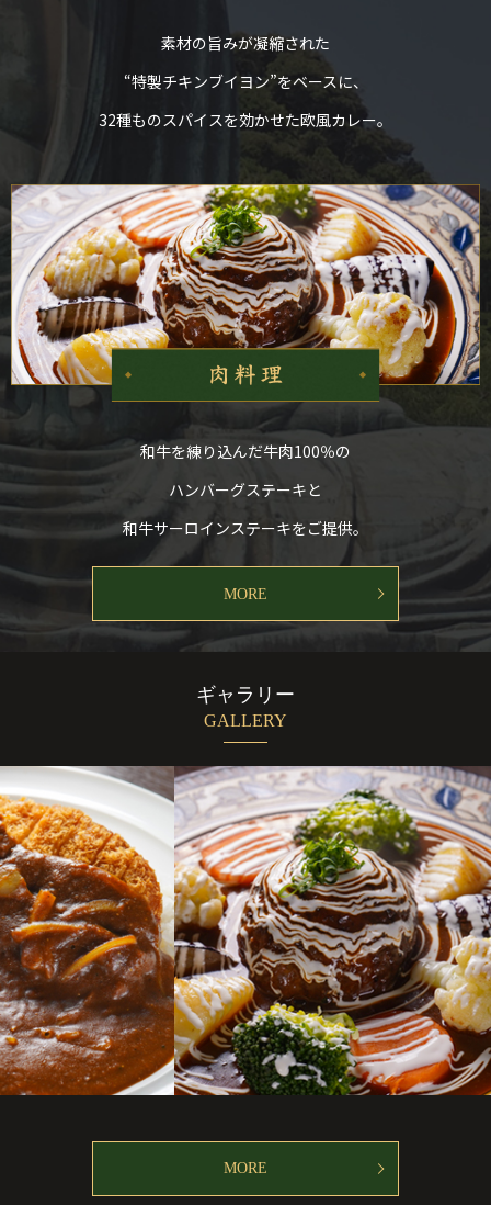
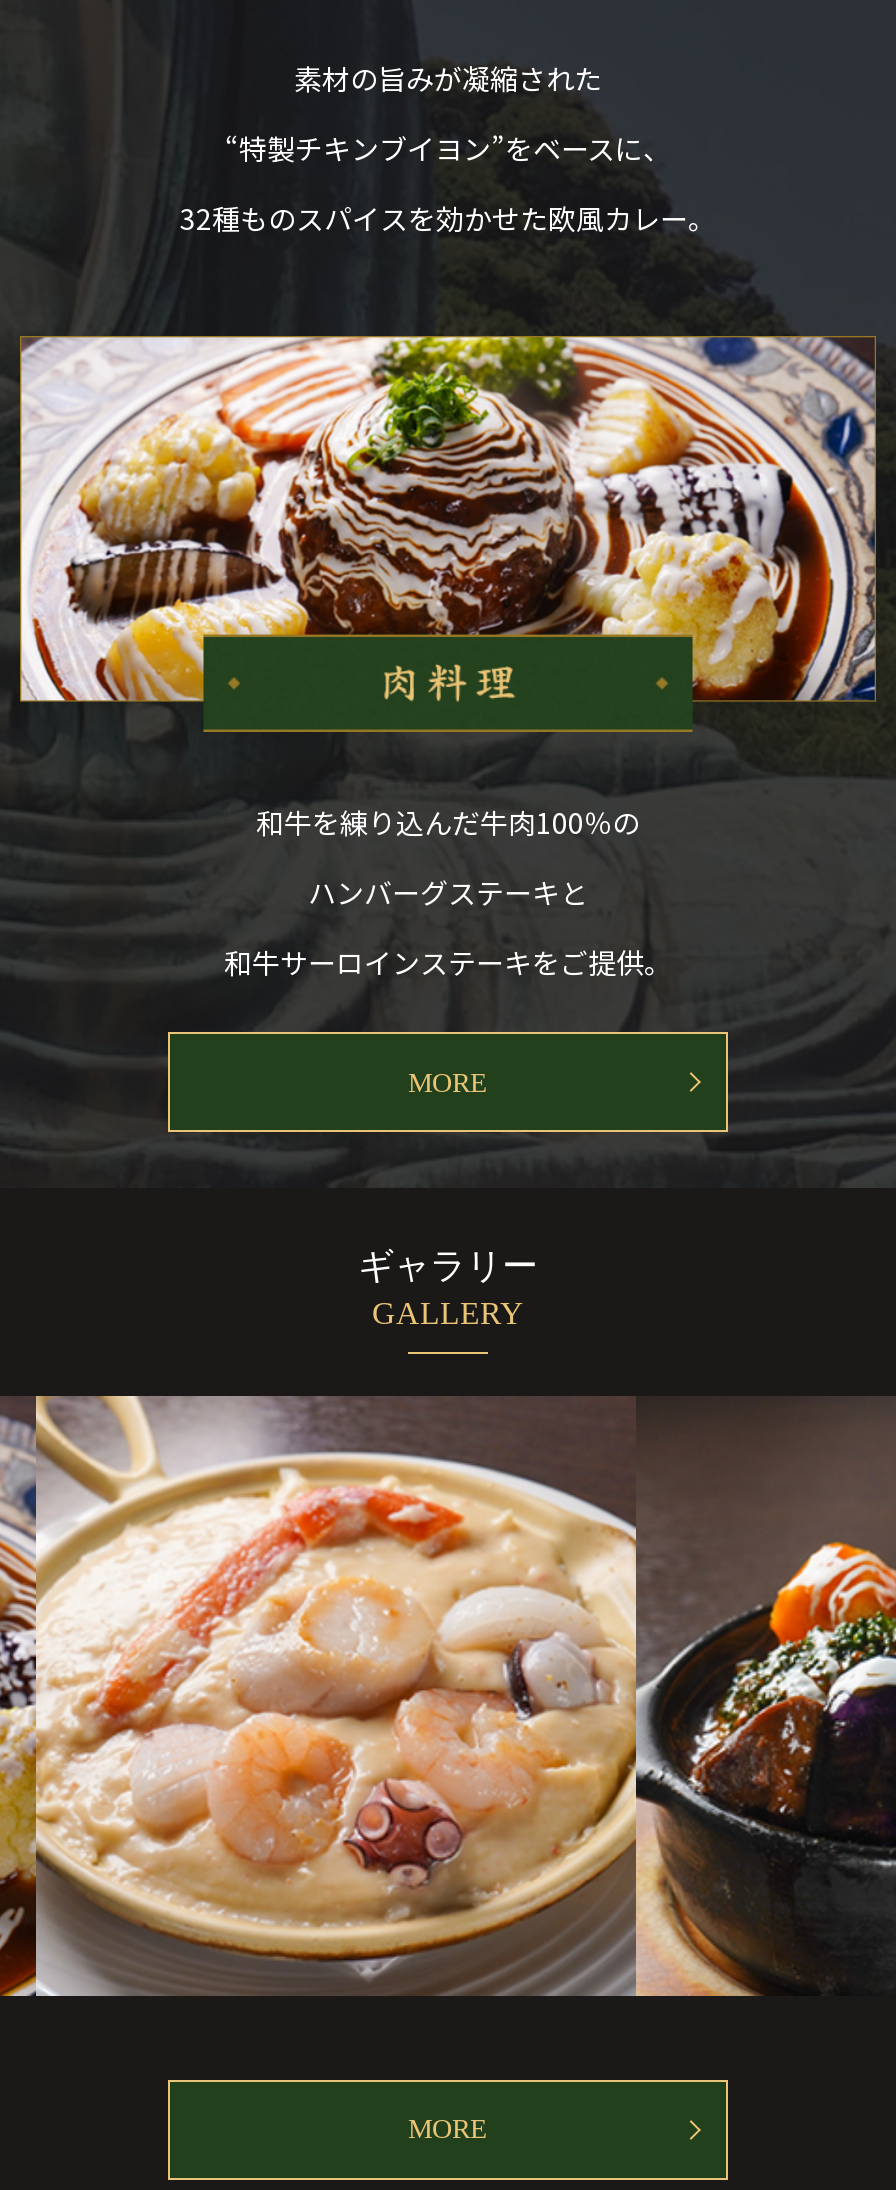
[3,765,488,1096] [image] -> [6,1394,890,1998] [image]

